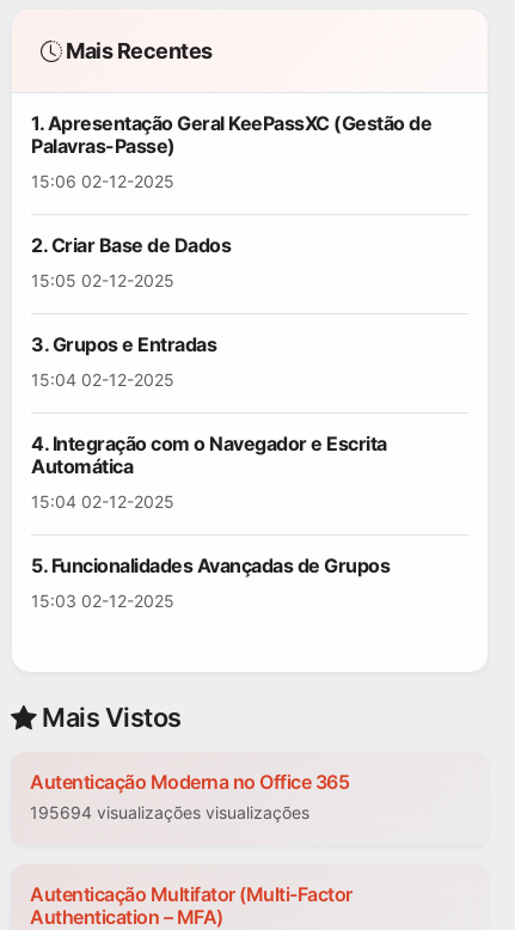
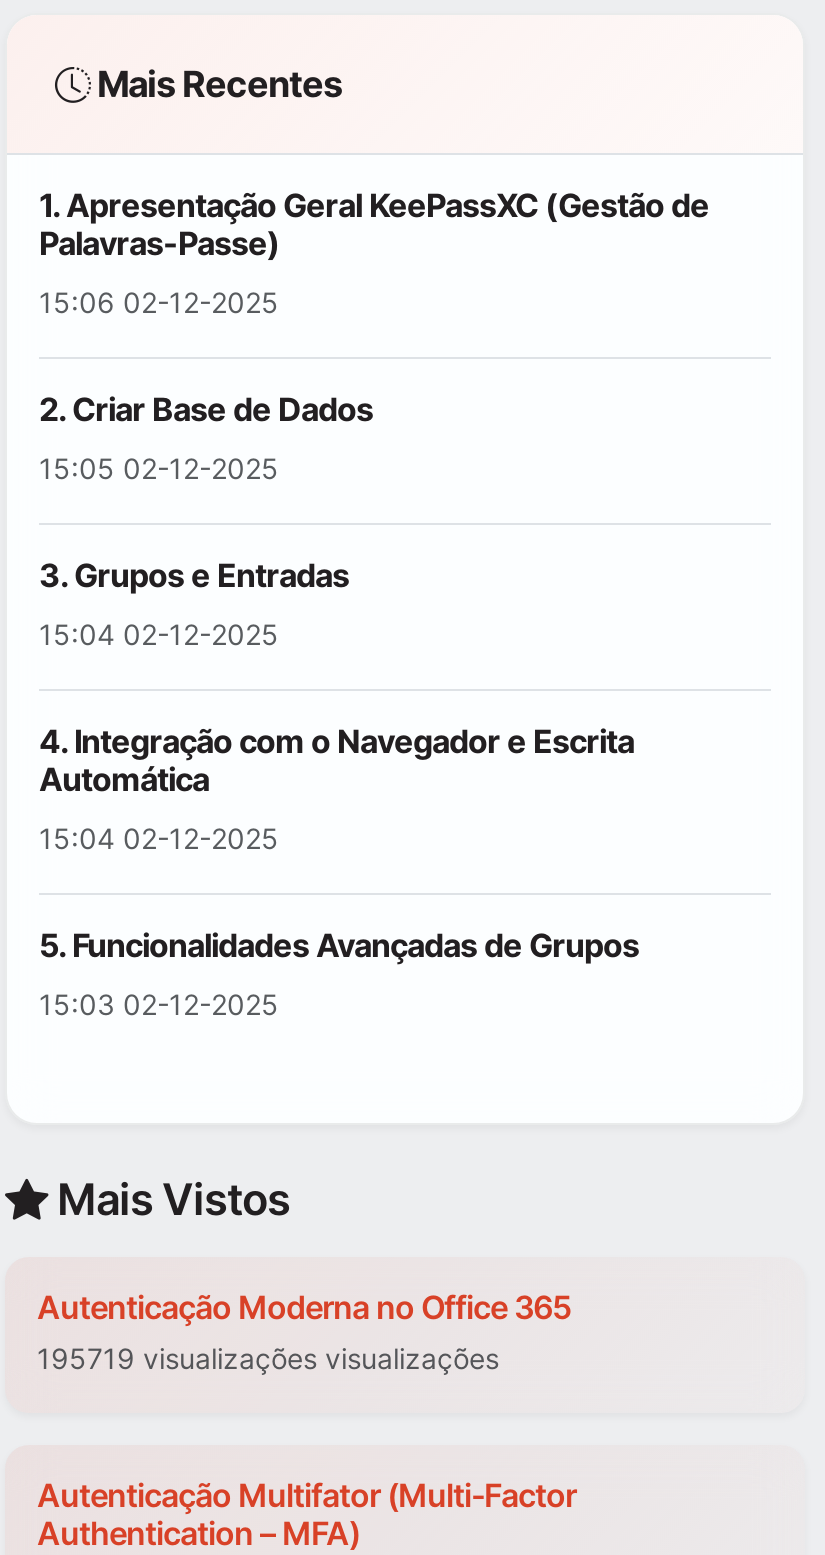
[30,803,309,823] 195694 visualizações visualizações -> [37,1342,499,1376] 195719 visualizações visualizações

